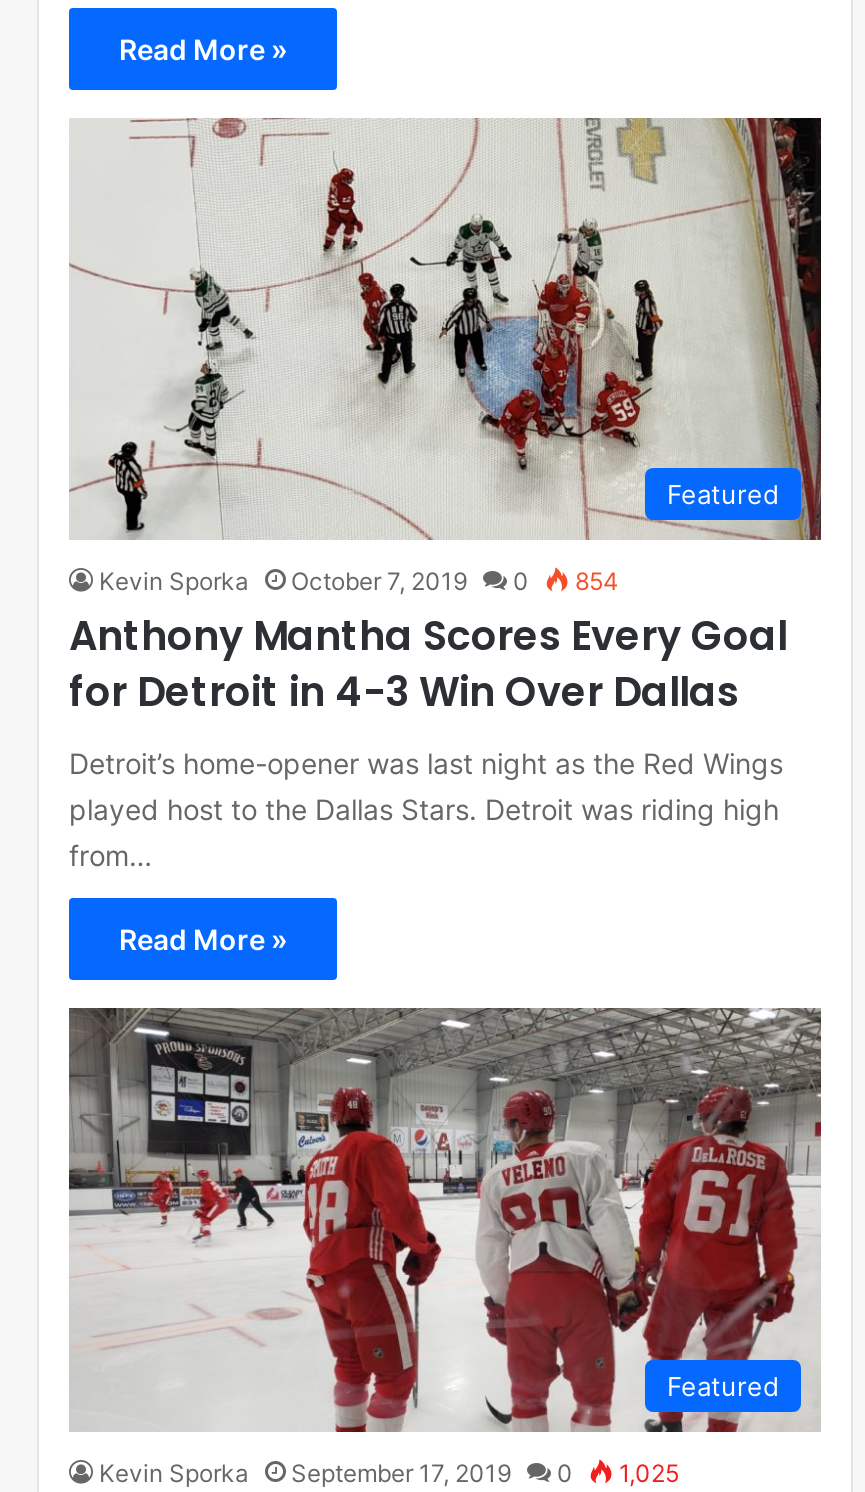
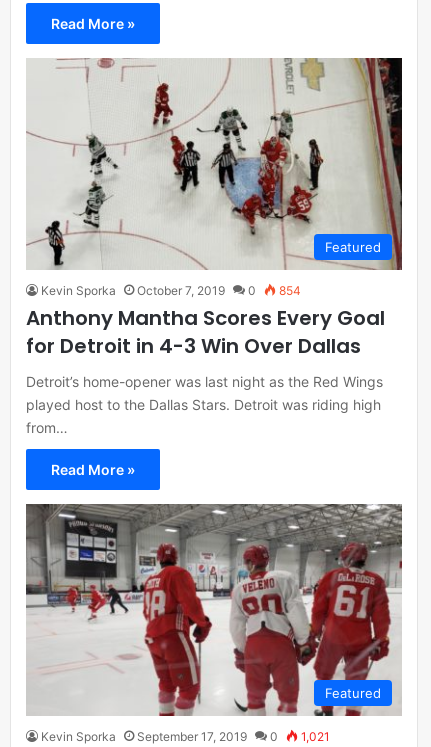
[99,1457,679,1487] Kevin Sporka September 17, 2019 0 1,025 -> [41,729,330,744] Kevin Sporka September 17, 2019 0 1,021

